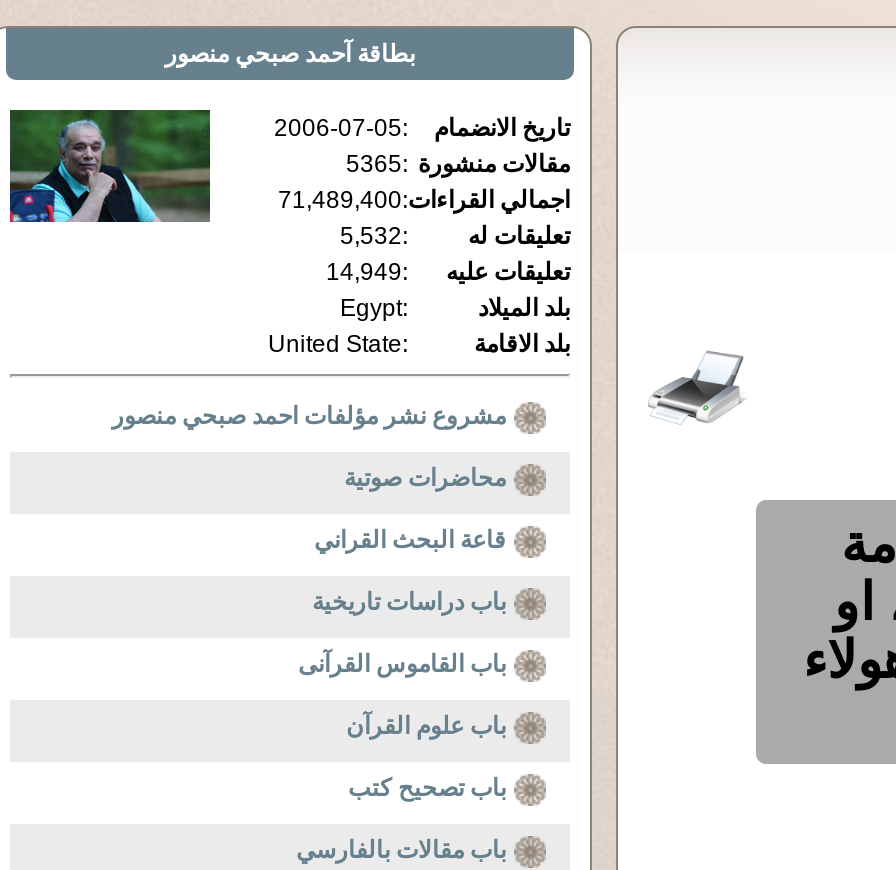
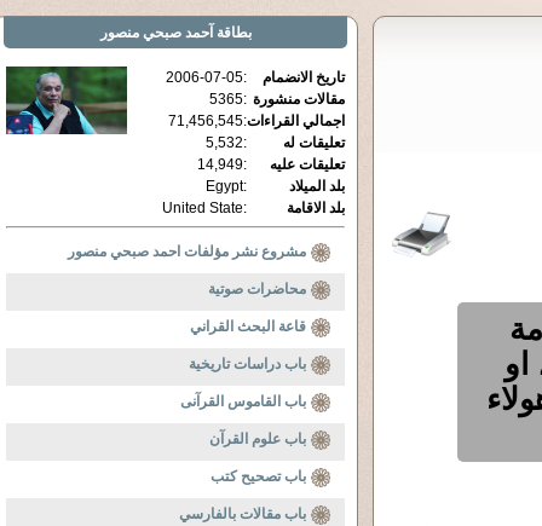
[278,186,570,214] اجمالي القراءات:71,489,400 -> [168,112,345,129] اجمالي القراءات:71,456,545

